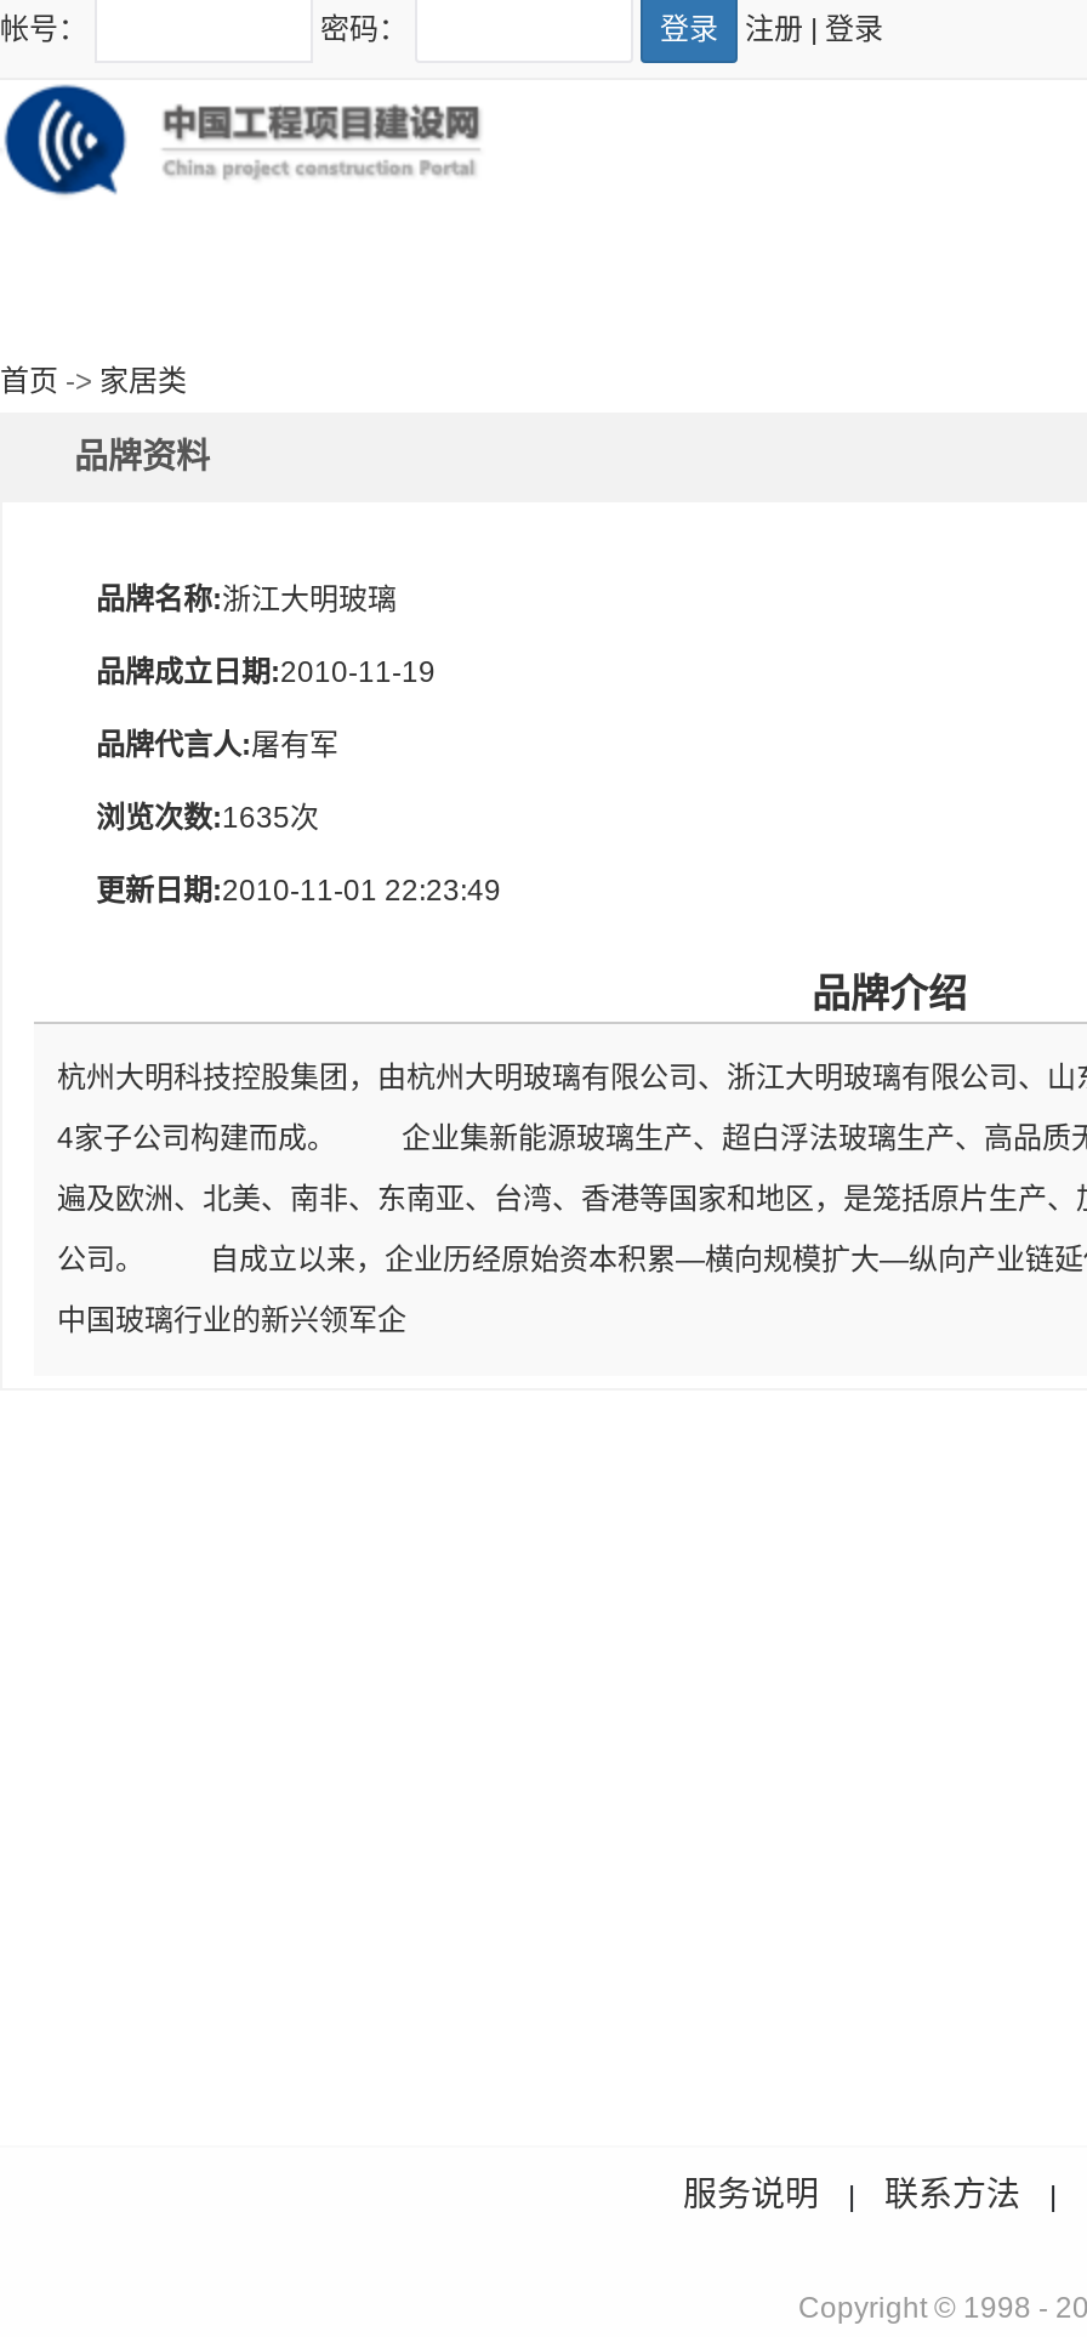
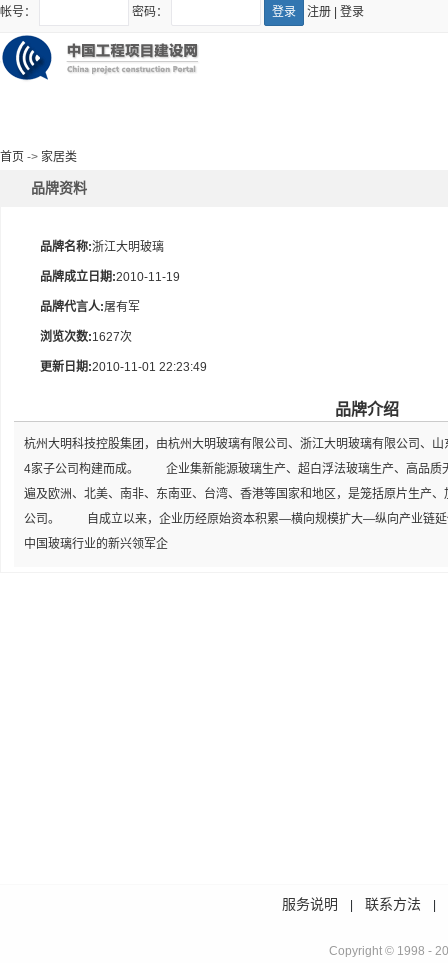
[96,801,319,835] 浏览次数:1635次 -> [39,330,131,344] 浏览次数:1627次

